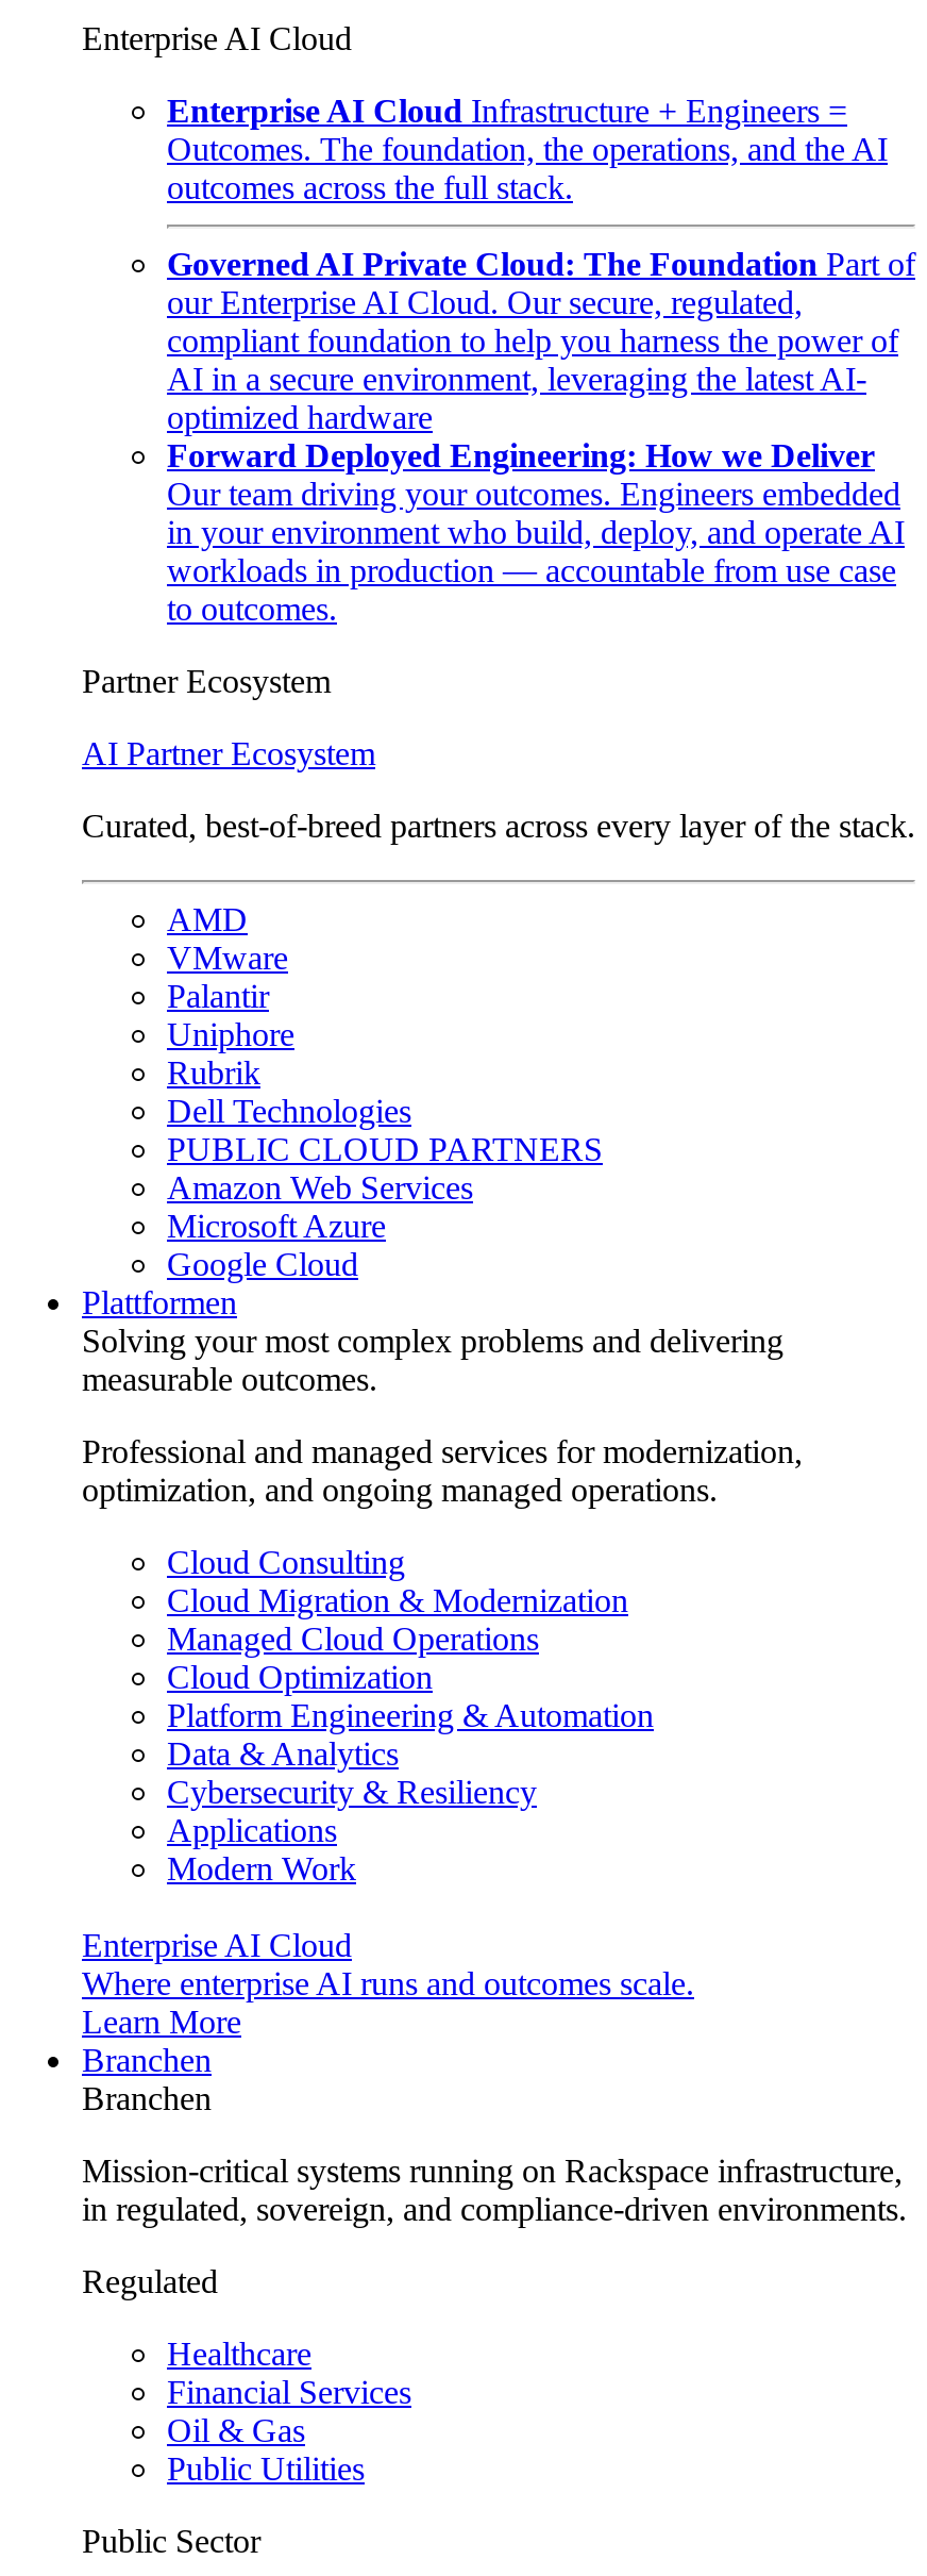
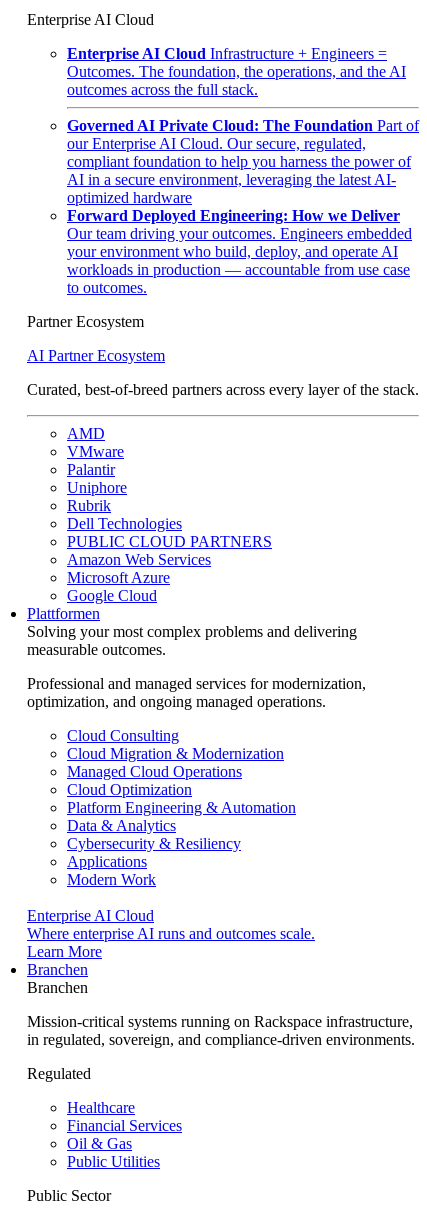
[167,514,905,551] in your environment who build, deploy, and operate AI -> [67,243,398,260] your environment who build, deploy, and operate AI

